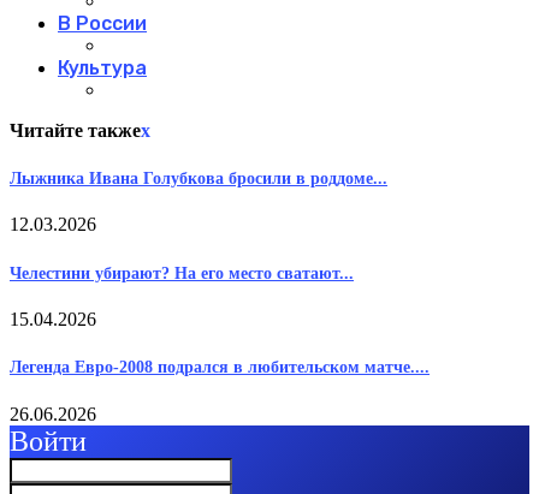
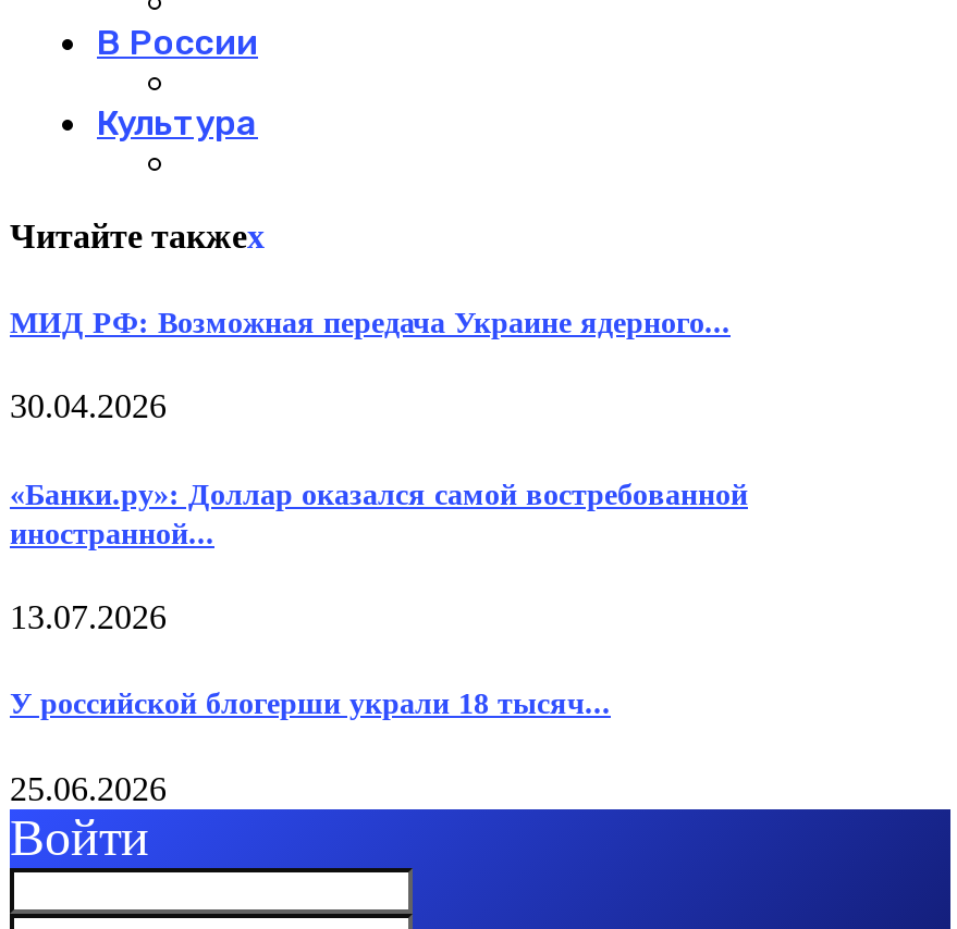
[10,170,387,188] Лыжника Ивана Голубкова бросили в роддоме... -> [10,307,731,340] МИД РФ: Возможная передача Украине ядерного...
[10,215,96,235] 12.03.2026 -> [10,388,167,425] 30.04.2026
[10,264,354,282] Челестини убирают? На его место сватают... -> [10,478,748,550] «Банки.ру»: Доллар оказался самой востребованной | иностранной...
[10,309,96,329] 15.04.2026 -> [10,598,167,635] 13.07.2026
[10,358,430,376] Легенда Евро‑2008 подрался в любительском матче.... -> [10,688,611,721] У российской блогерши украли 18 тысяч...
[10,403,96,424] 26.06.2026 -> [10,769,167,806] 25.06.2026

